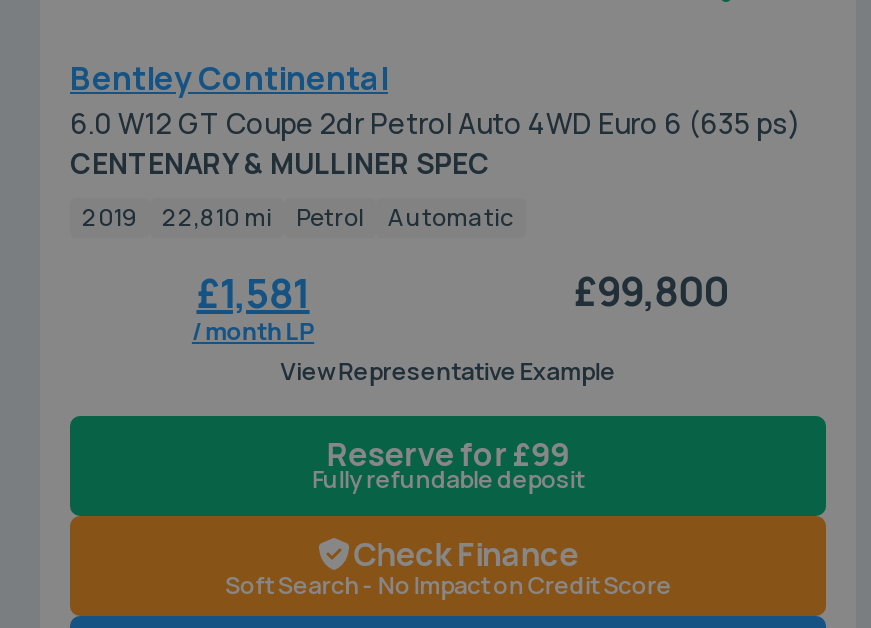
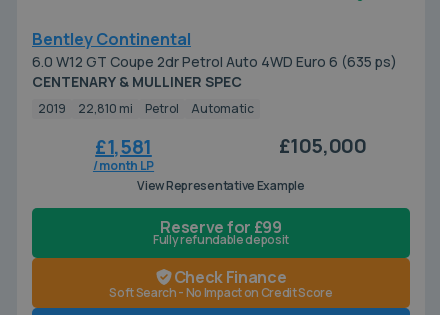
[574,265,728,319] £99,800 -> [279,132,366,159] £105,000

